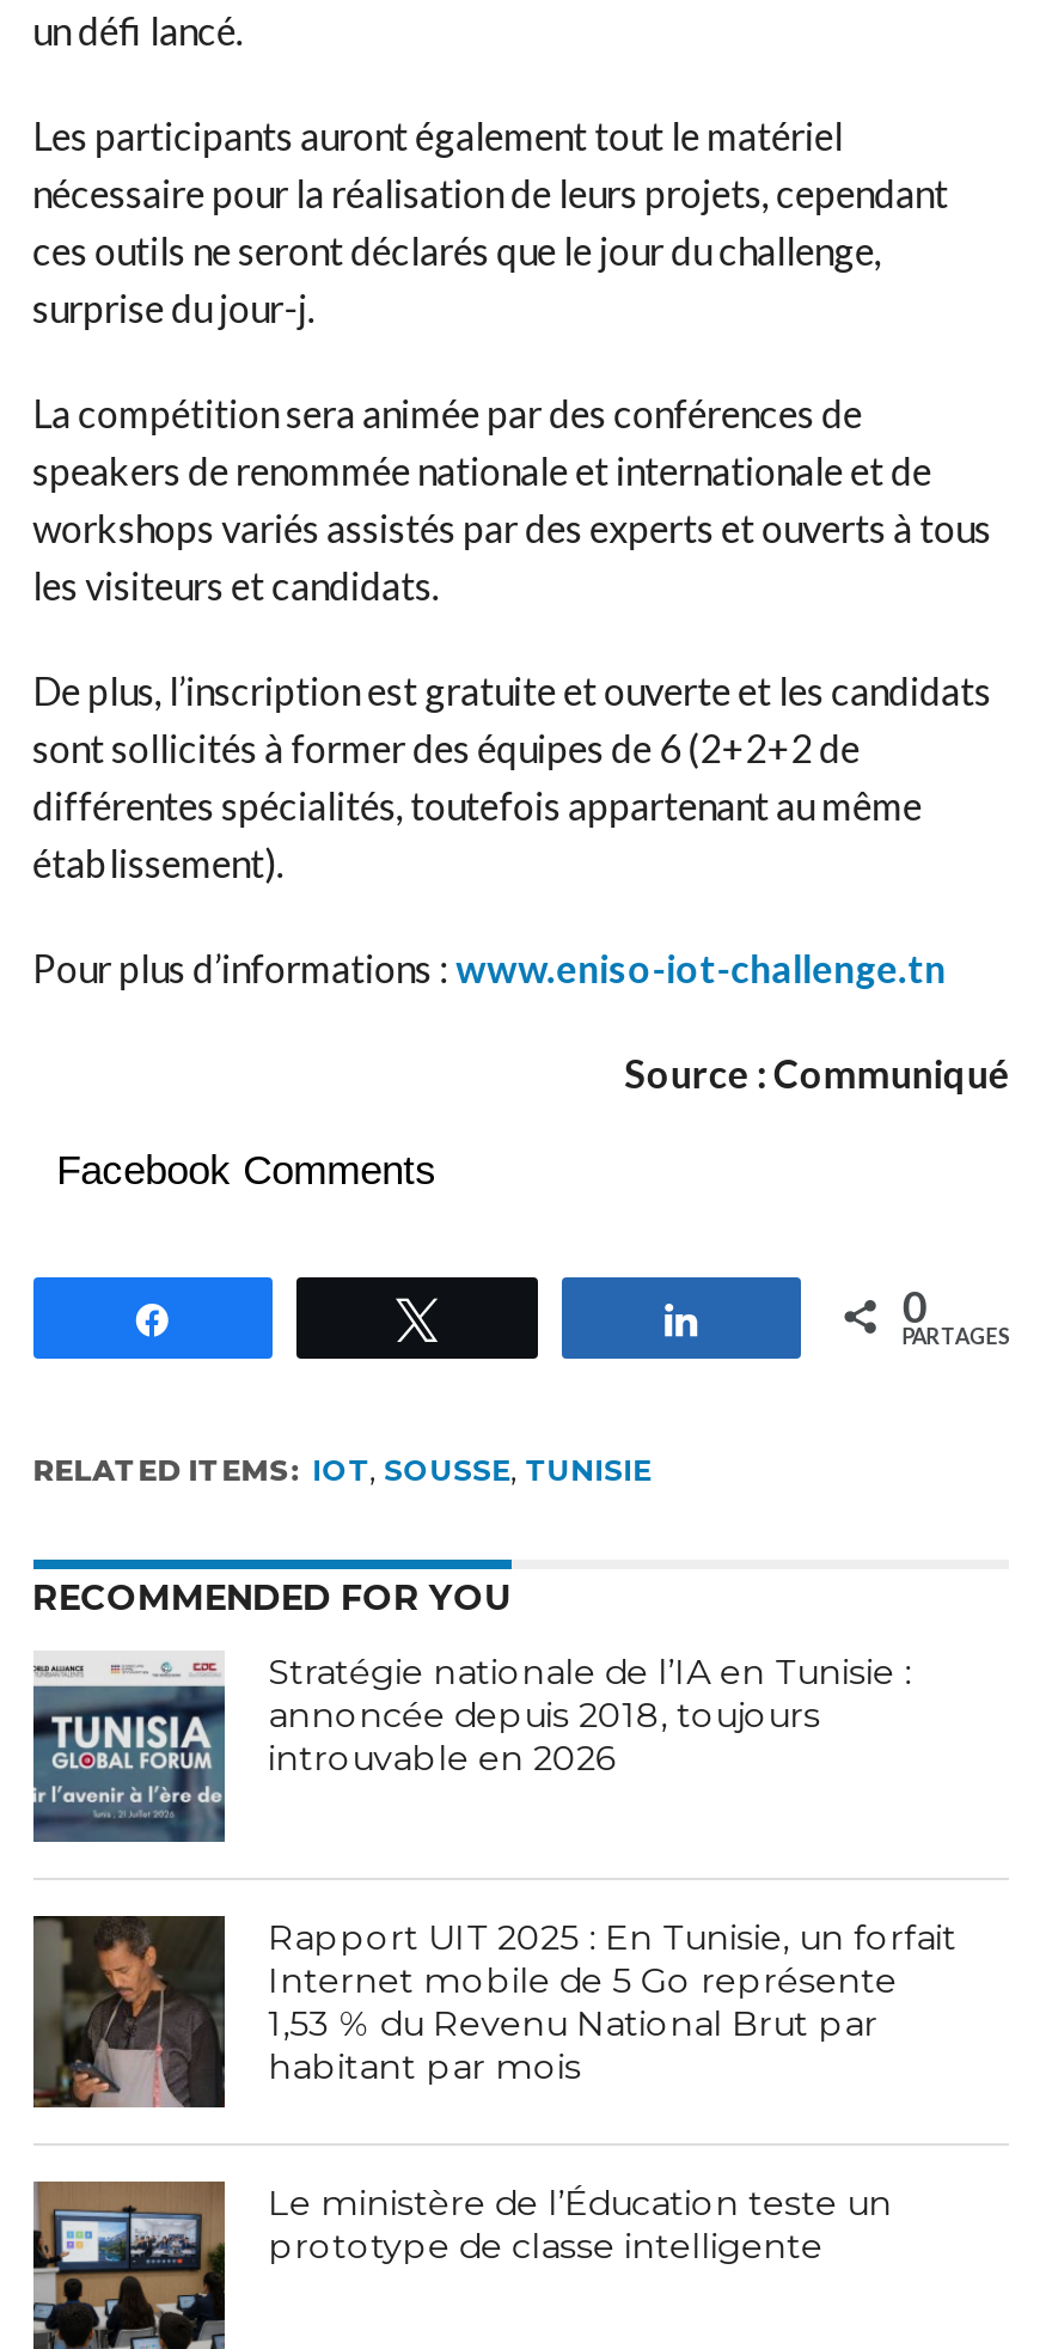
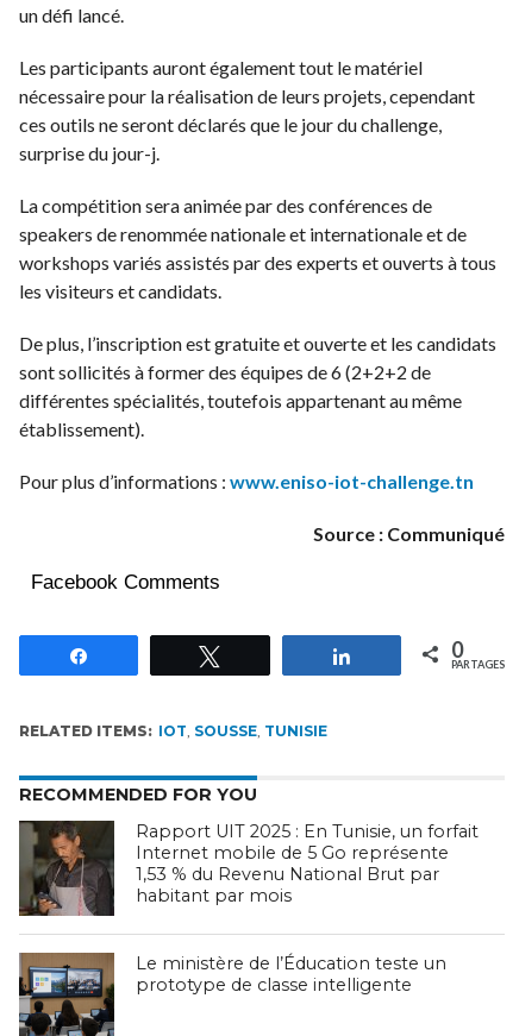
[33,1651,911,1844] [image] | Stratégie nationale de l’IA en Tunisie : | annoncée depuis 2018, toujours | introuvable en 2026 -> none

